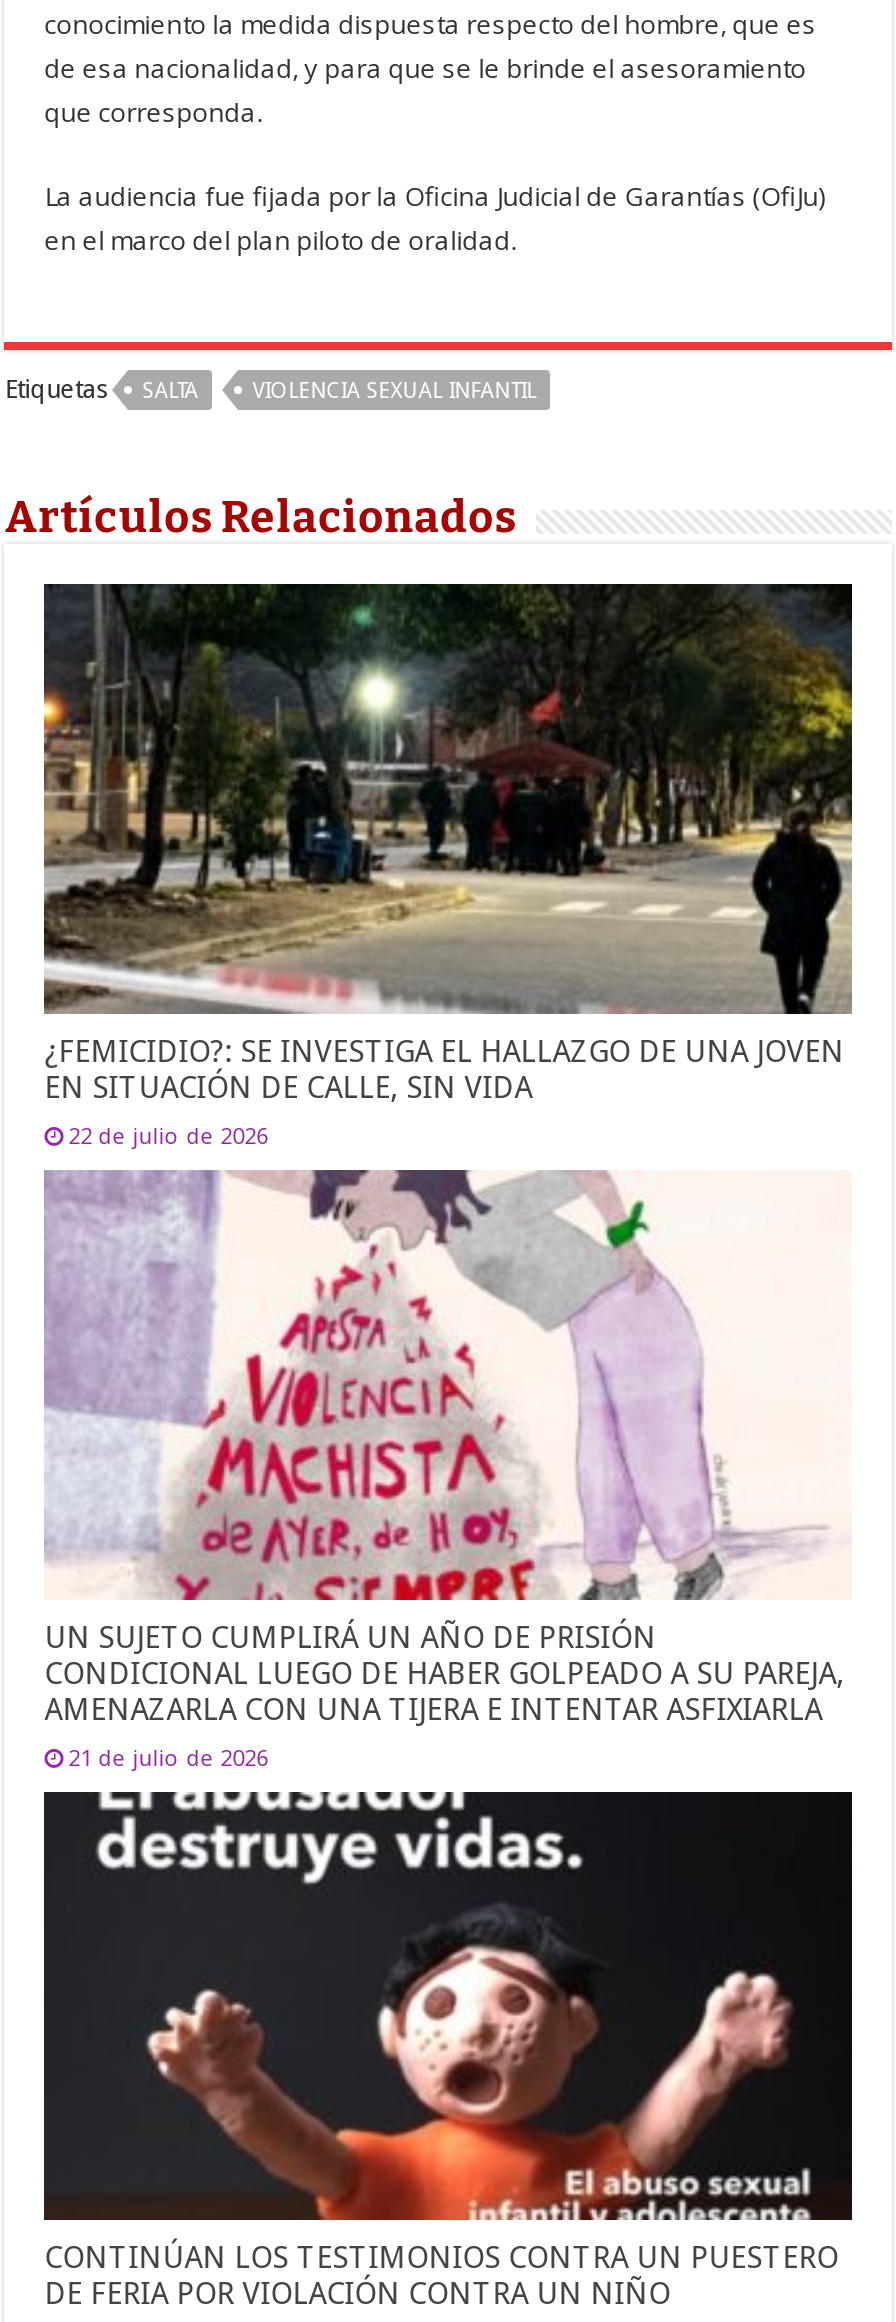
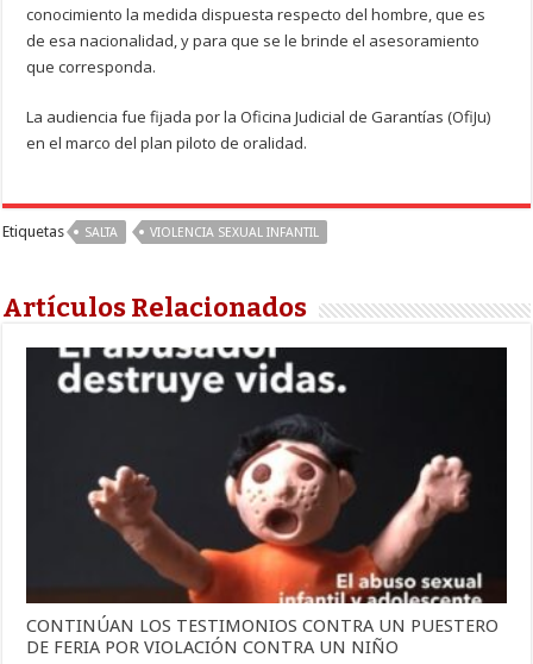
[42,582,854,1150] [image] | ¿FEMICIDIO?: SE INVESTIGA EL HALLAZGO DE UNA JOVEN | EN SITUACIÓN DE CALLE, SIN VIDA | 22 de julio de 2026 -> none
[42,1168,844,1771] [image] | UN SUJETO CUMPLIRÁ UN AÑO DE PRISIÓN | CONDICIONAL LUEGO DE HABER GOLPEADO A SU PAREJA, | AMENAZARLA CON UNA TIJERA E INTENTAR ASFIXIARLA | 21 de julio de 2026 -> none

